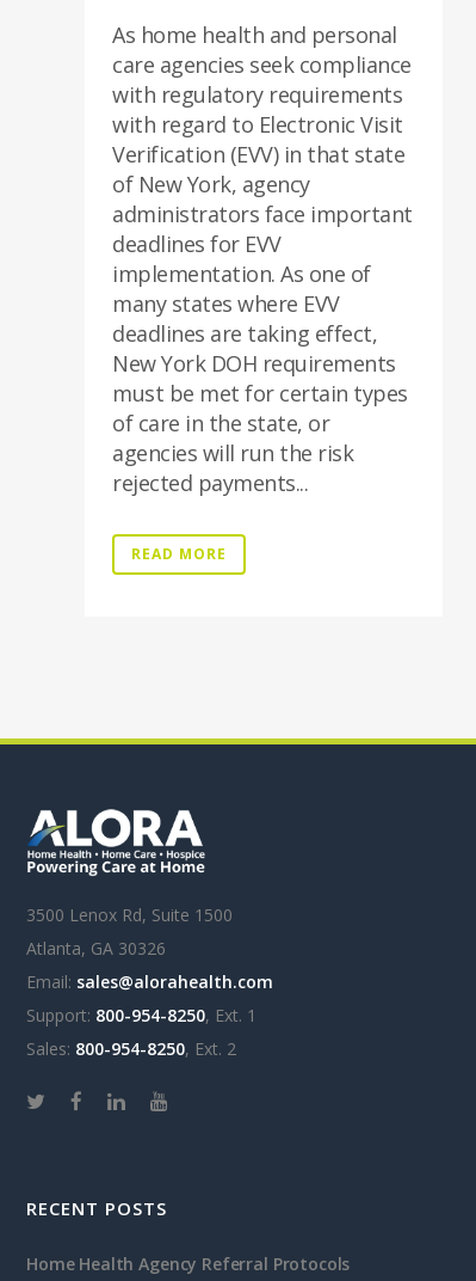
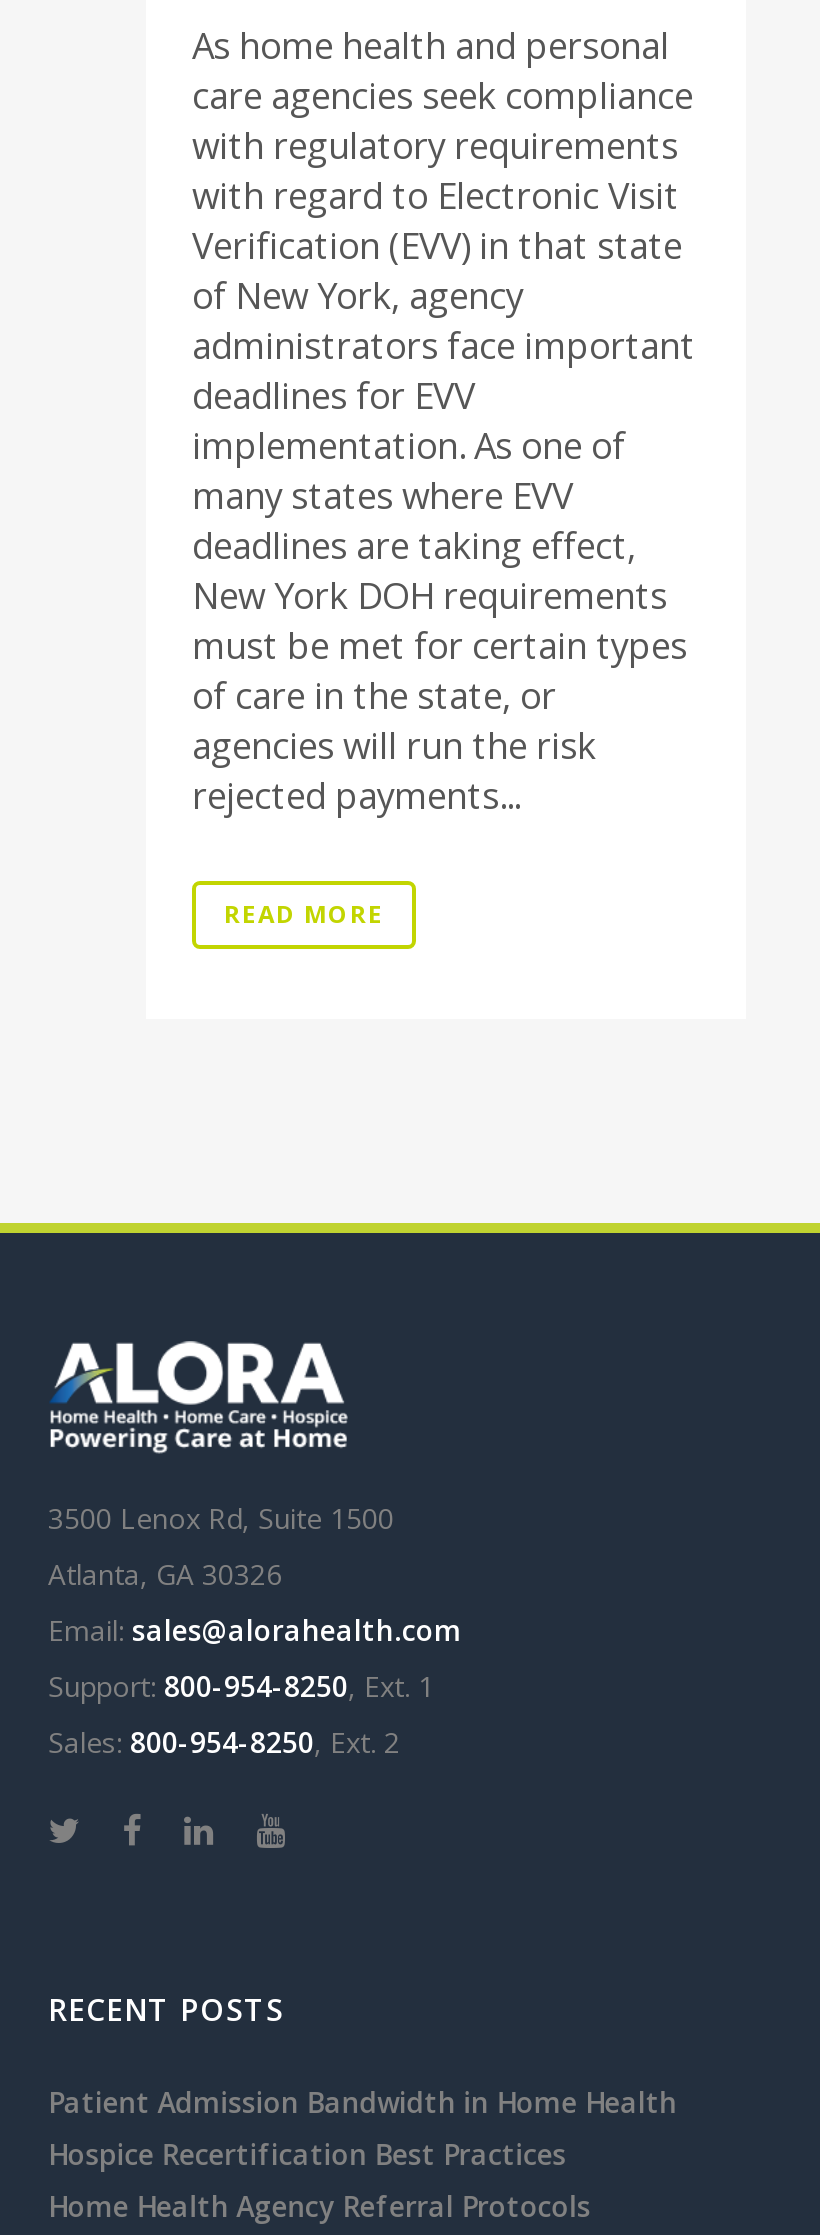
none -> [48,2083,677,2173] Patient Admission Bandwidth in Home Health | Hospice Recertification Best Practices

